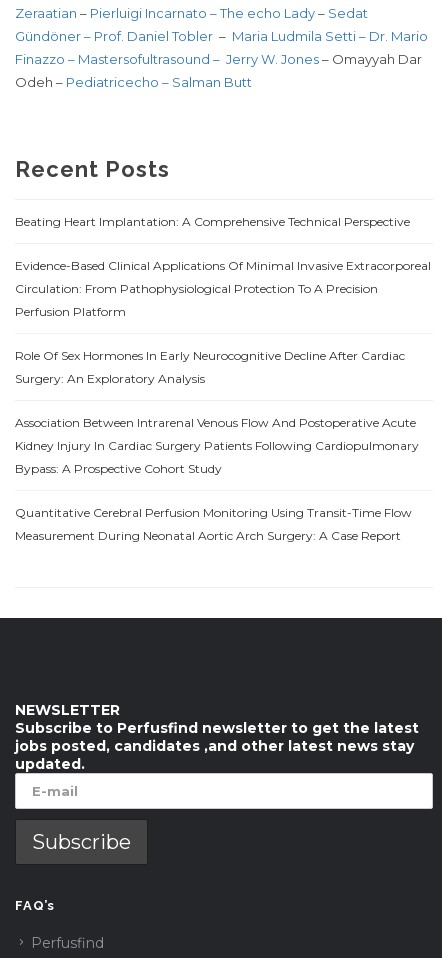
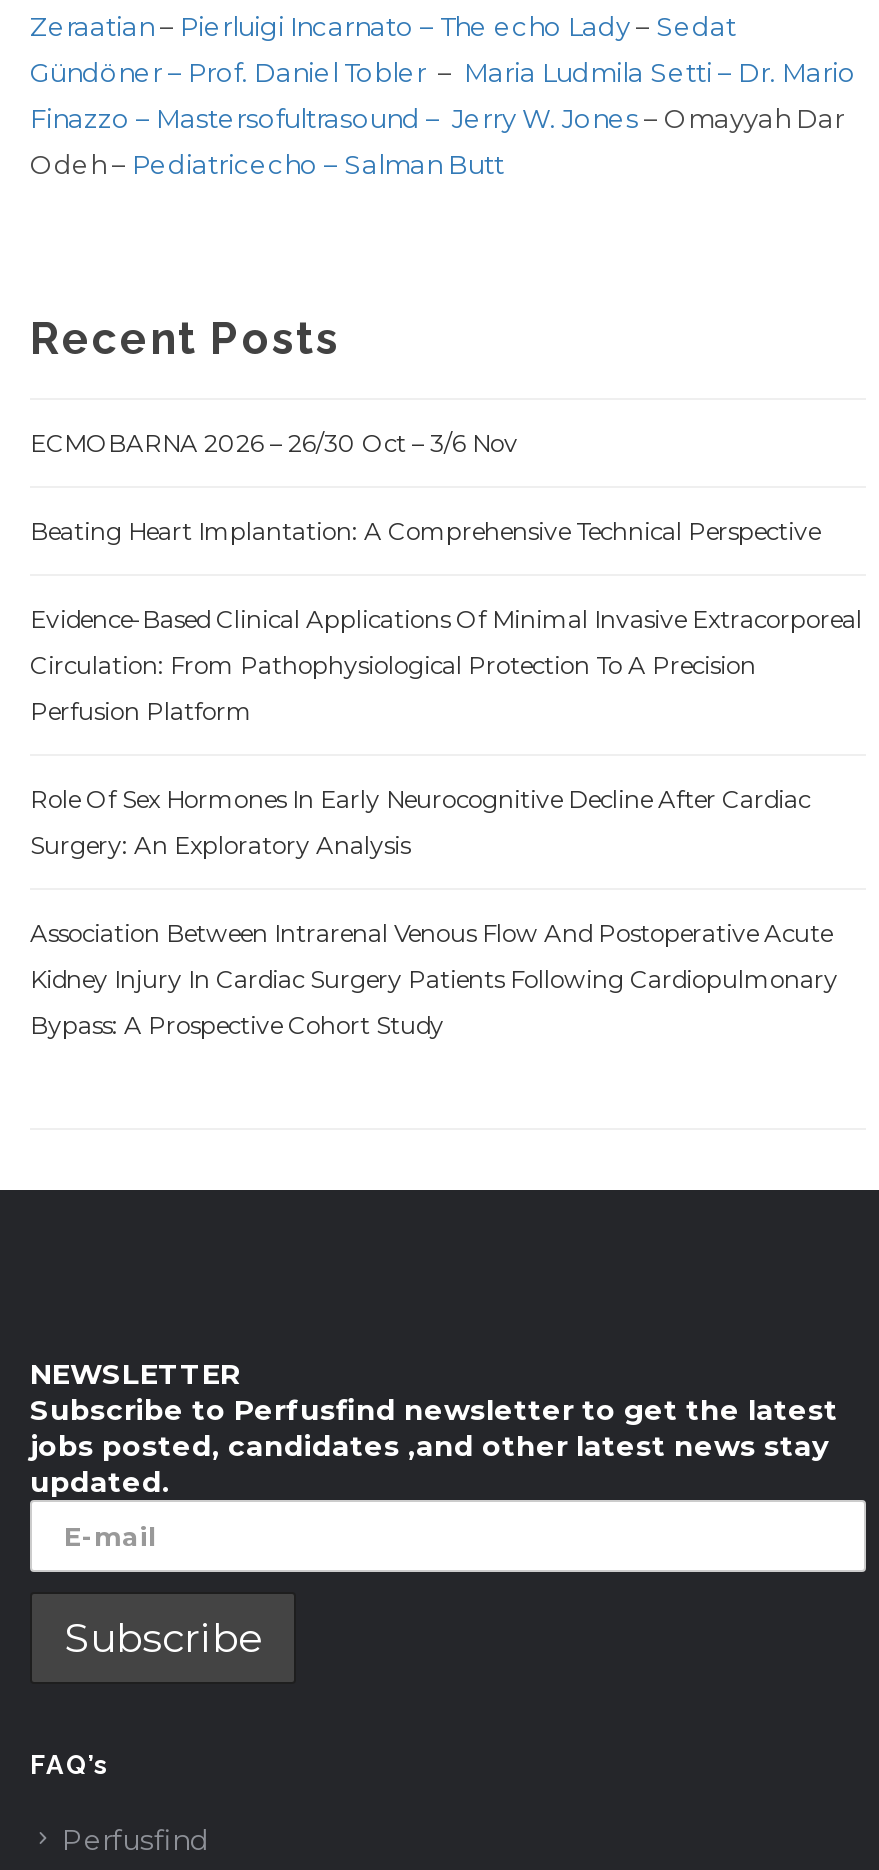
none -> [30,428,518,458] ECMOBARNA 2026 – 26/30 Oct – 3/6 Nov
moved [15,214,431,476] -> [30,516,862,1040]: Beating Heart Implantation: A Comprehensive Technical Perspective | Evidence-Based Clinical Applications Of Minimal Invasive Extracorporeal | Circulation: From Pathophysiological Protection To A Precision | ... | Kidney Injury In Cardiac Surgery Patients Following Cardiopulmonary | Bypass: A Prospective Cohort Study
[15,505,412,543] Quantitative Cerebral Perfusion Monitoring Using Transit-Time Flow | Measurement During Neonatal Aortic Arch Surgery: A Case Report -> none

